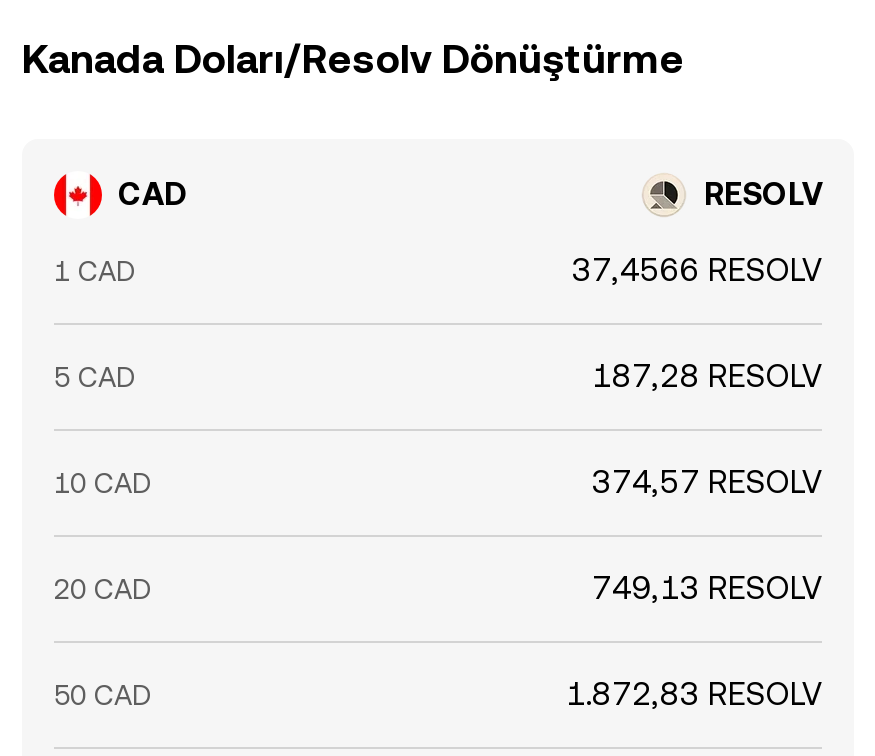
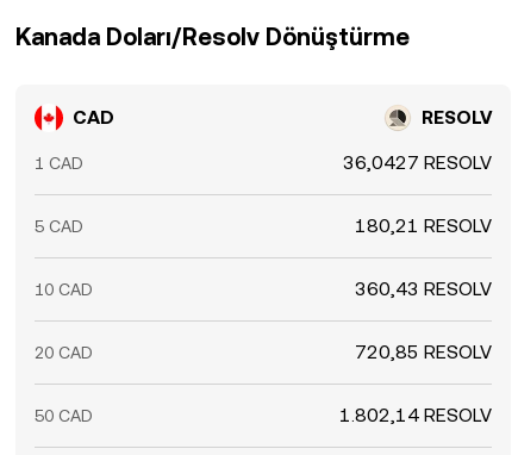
[572,251,822,289] 37,4566 RESOLV -> [343,151,492,174] 36,0427 RESOLV
[592,357,822,395] 187,28 RESOLV -> [355,214,492,237] 180,21 RESOLV
[592,463,822,501] 374,57 RESOLV -> [355,278,492,300] 360,43 RESOLV
[592,569,822,607] 749,13 RESOLV -> [355,341,492,363] 720,85 RESOLV
[566,675,822,713] 1.872,83 RESOLV -> [339,404,492,426] 1.802,14 RESOLV

